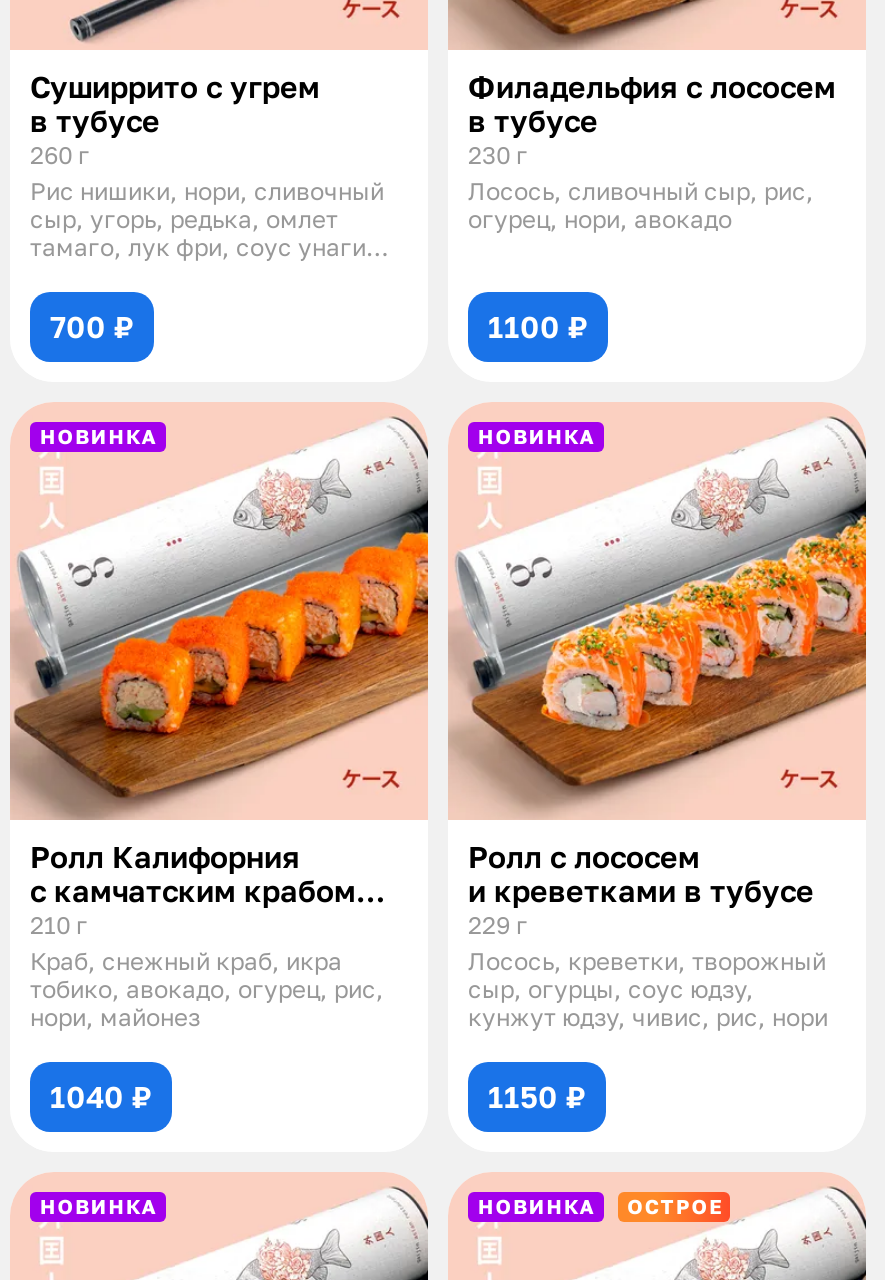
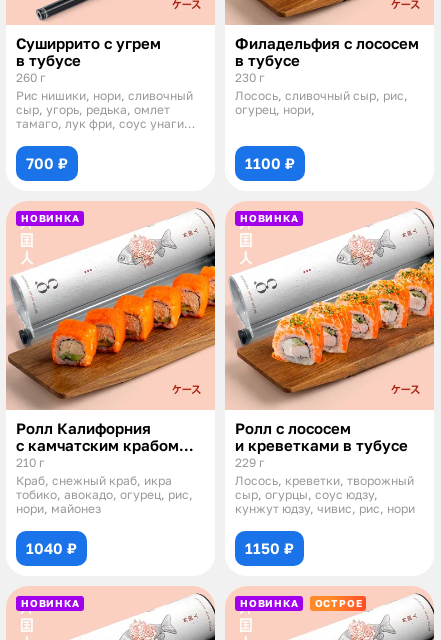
[468,204,732,234] огурец, нори, авокадо -> [235,102,315,117] огурец, нори,

